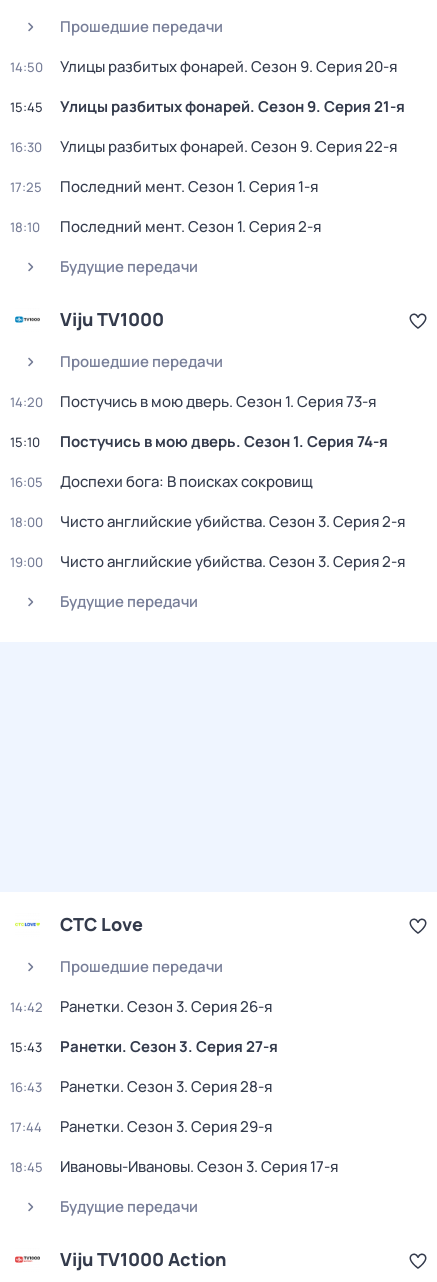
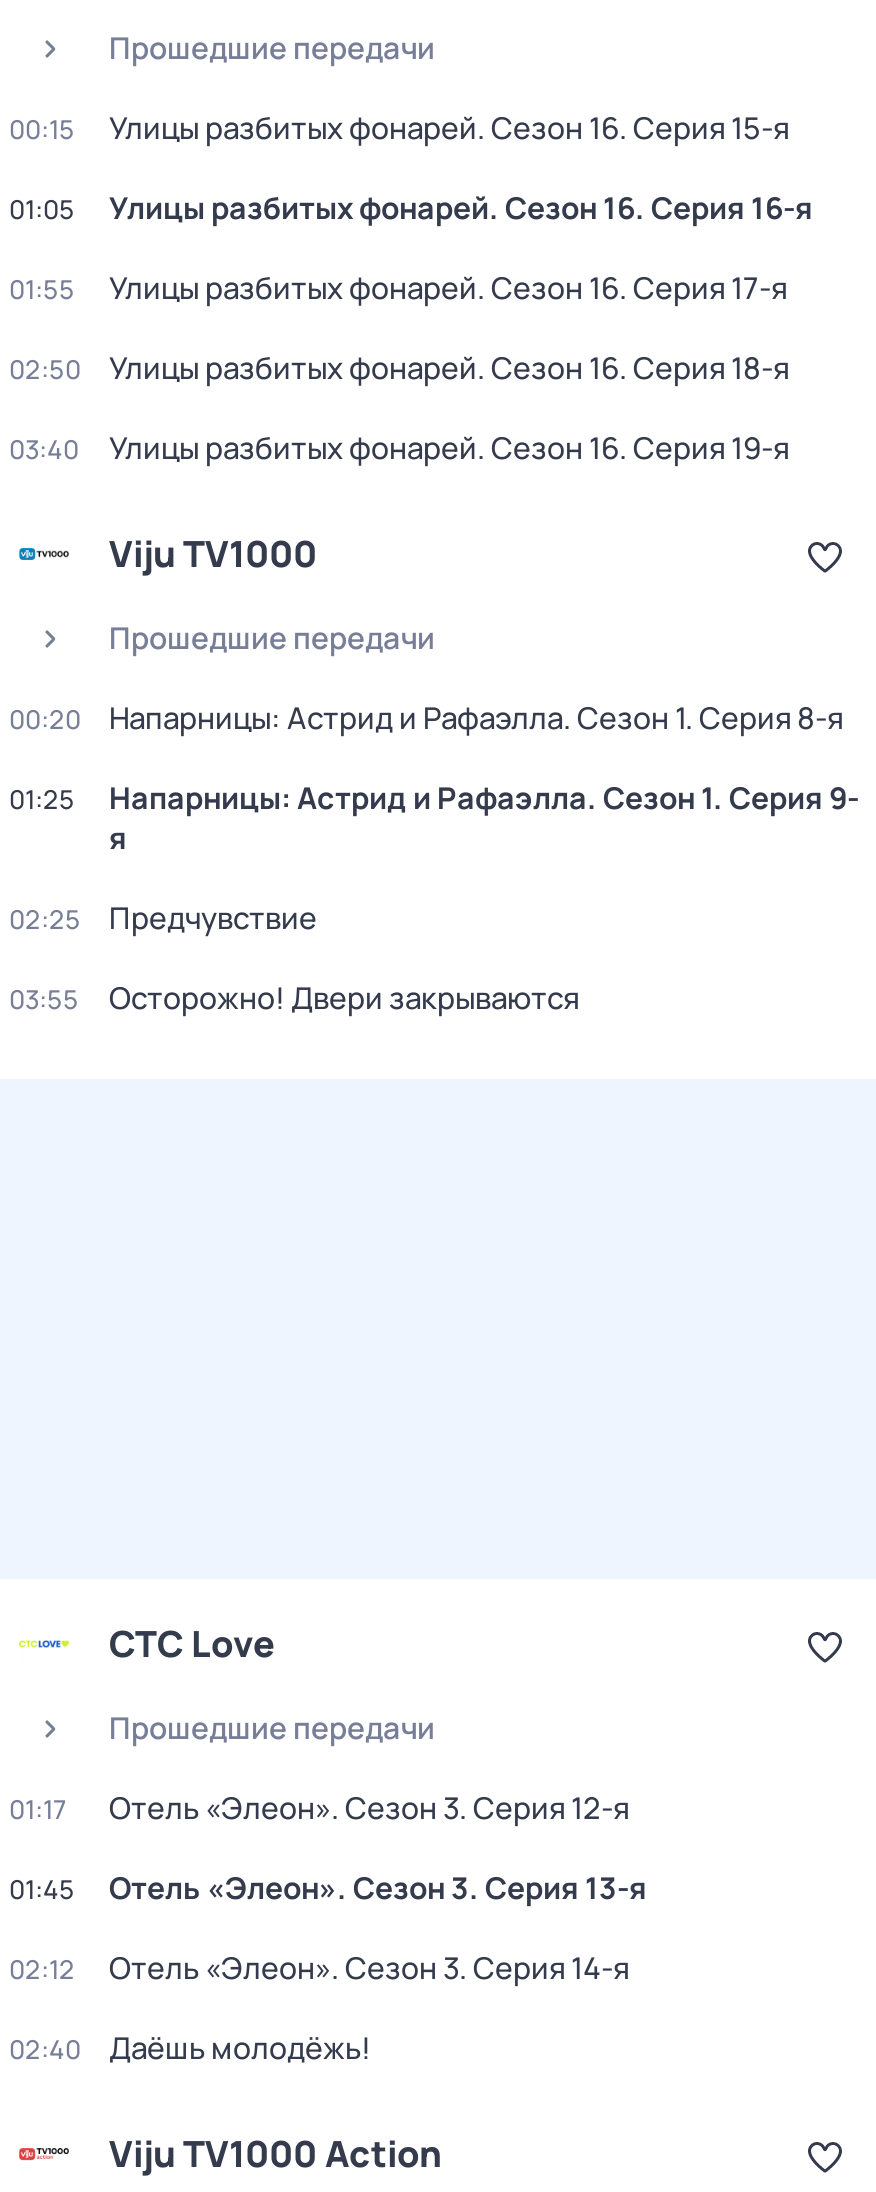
[10,56,405,277] 14:50 | Улицы разбитых фонарей. Сезон 9. Серия 20-я | 15:45 | Улицы разбитых фонарей. Сезон 9. Серия 21-я | 16:30 | Улицы разбитых фонарей. Сезон 9. Серия 22-я | 17:25 | Последний мент. Сезон 1. Серия 1-я | 18:10 | Последний мент. Сезон 1. Серия 2-я | Будущие передачи -> [9,107,813,469] 00:15 | Улицы разбитых фонарей. Сезон 16. Серия 15-я | 01:05 | Улицы разбитых фонарей. Сезон 16. Серия 16-я | 01:55 | Улицы разбитых фонарей. Сезон 16. Серия 17-я | 02:50 | Улицы разбитых фонарей. Сезон 16. Серия 18-я | 03:40 | Улицы разбитых фонарей. Сезон 16. Серия 19-я
[10,391,405,612] 14:20 | Постучись в мою дверь. Сезон 1. Серия 73-я | 15:10 | Постучись в мою дверь. Сезон 1. Серия 74-я | 16:05 | Доспехи бога: В поисках сокровищ | 18:00 | Чисто английские убийства. Сезон 3. Серия 2-я | 19:00 | Чисто английские убийства. Сезон 3. Серия 2-я | Будущие передачи -> [9,697,859,1019] 00:20 | Напарницы: Астрид и Рафаэлла. Сезон 1. Серия 8-я | 01:25 | Напарницы: Астрид и Рафаэлла. Сезон 1. Серия 9- | я | 02:25 | Предчувствие | 03:55 | Осторожно! Двери закрываются
[10,996,338,1217] 14:42 | Ранетки. Сезон 3. Серия 26-я | 15:43 | Ранетки. Сезон 3. Серия 27-я | 16:43 | Ранетки. Сезон 3. Серия 28-я | 17:44 | Ранетки. Сезон 3. Серия 29-я | 18:45 | Ивановы-Ивановы. Сезон 3. Серия 17-я | Будущие передачи -> [9,1787,647,2069] 01:17 | Отель «Элеон». Сезон 3. Серия 12-я | 01:45 | Отель «Элеон». Сезон 3. Серия 13-я | 02:12 | Отель «Элеон». Сезон 3. Серия 14-я | 02:40 | Даёшь молодёжь!

